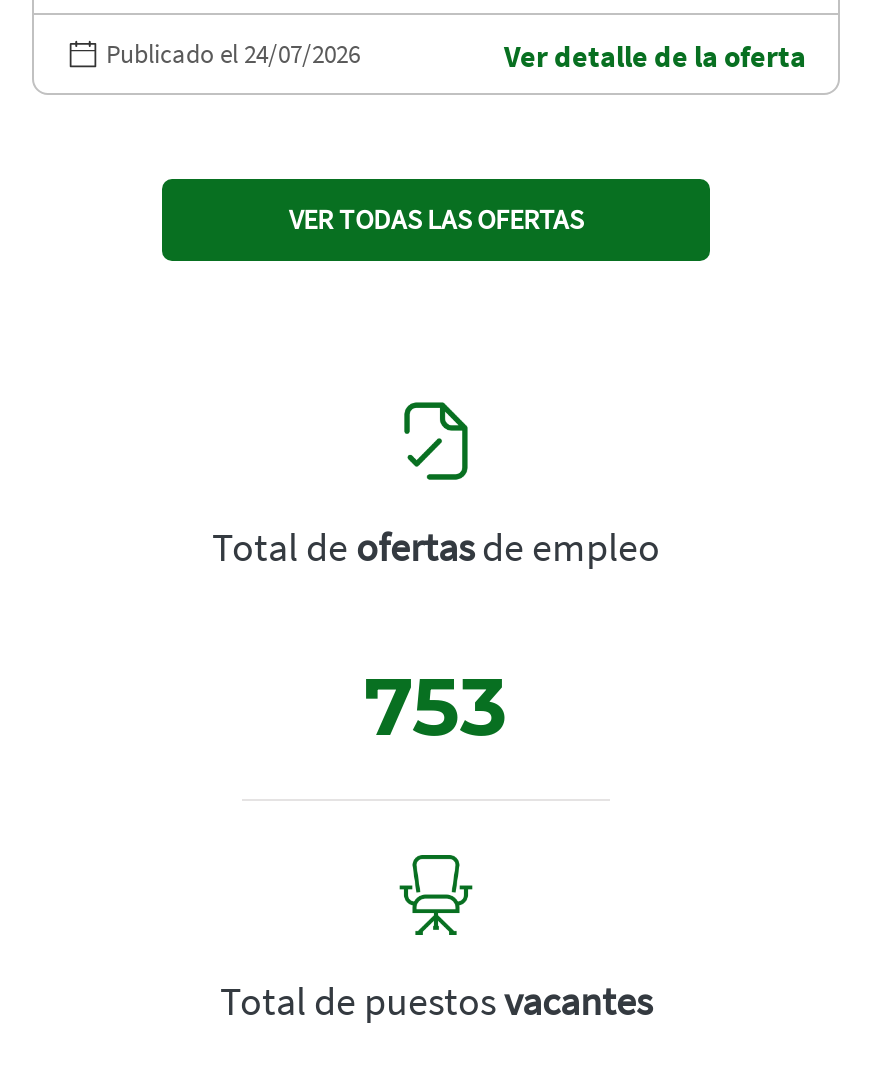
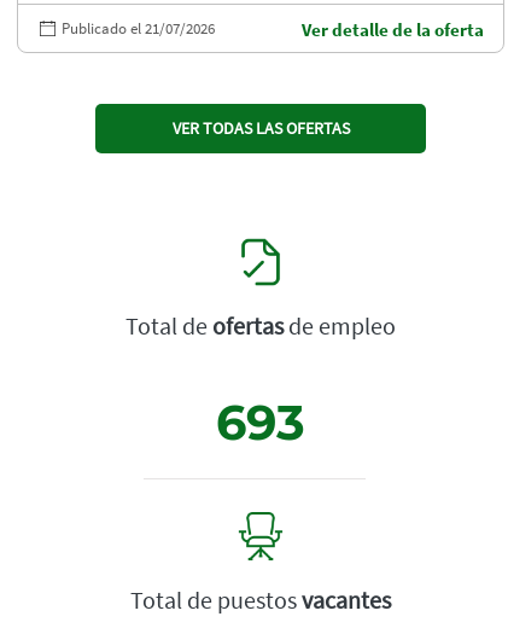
[106,37,360,71] Publicado el 24/07/2026 -> [62,18,215,39] Publicado el 21/07/2026
[364,657,508,755] 753 -> [216,393,305,452] 693

